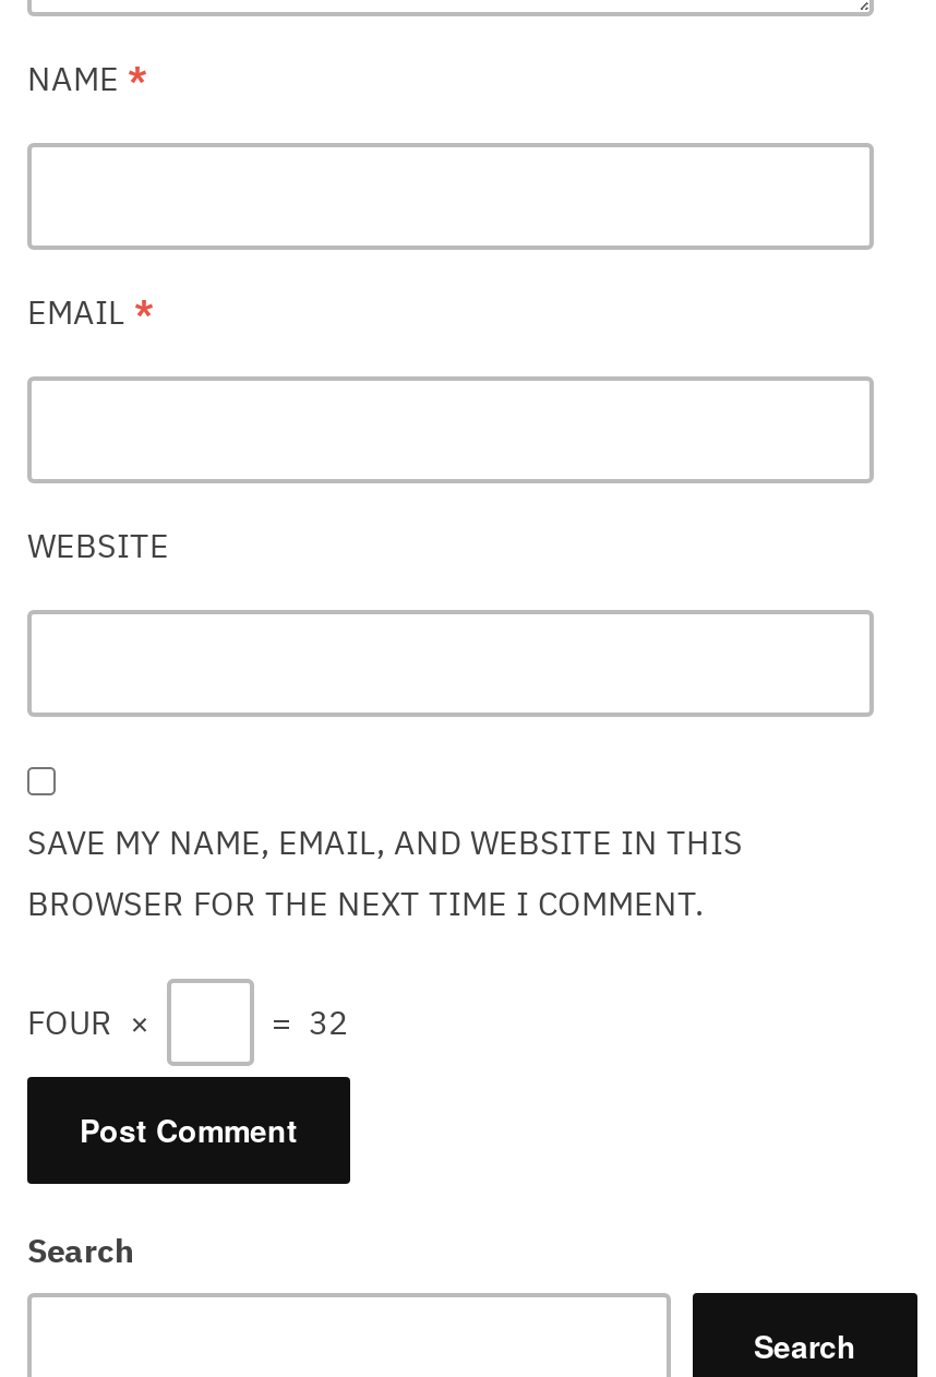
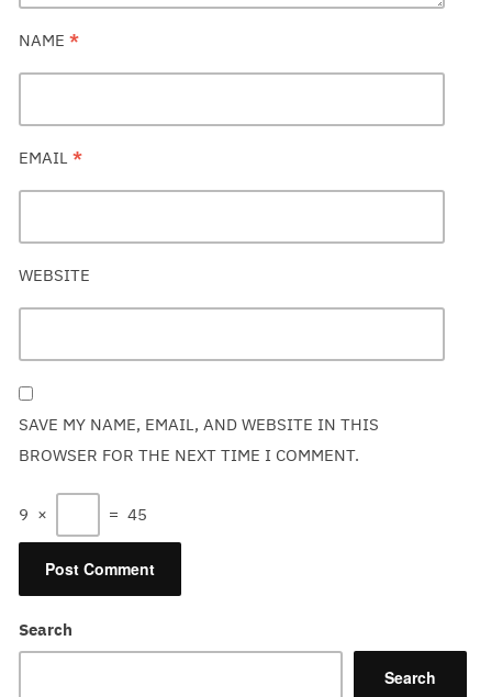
[27,1001,348,1043] FOUR × | = 32 -> [19,504,147,525] 9 × | = 45

